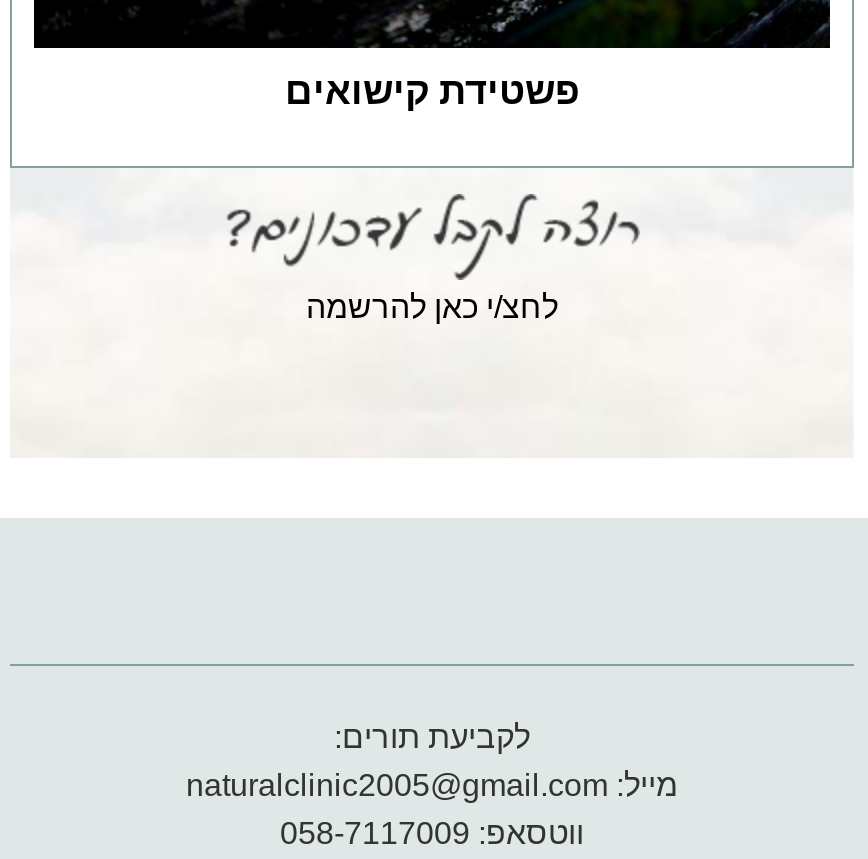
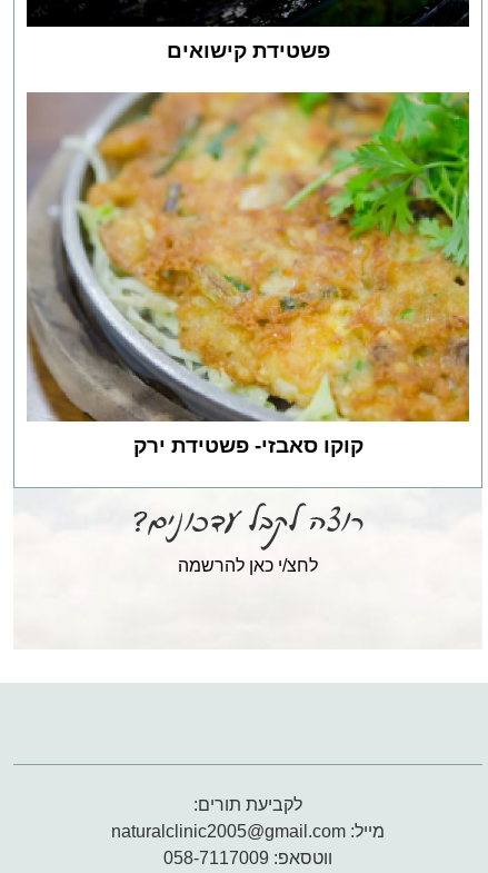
none -> [27,91,470,457] [image] | קוקו סאבזי- פשטידת ירק

